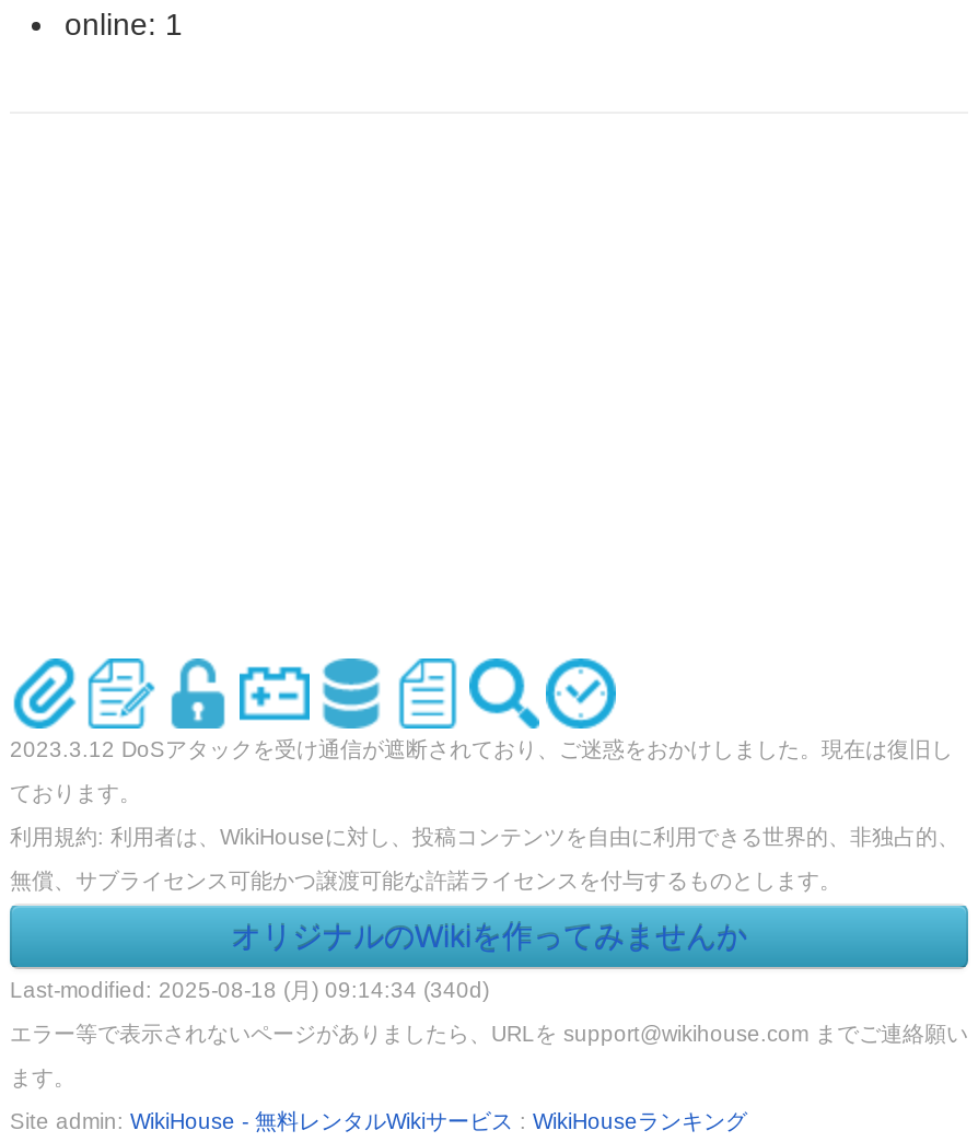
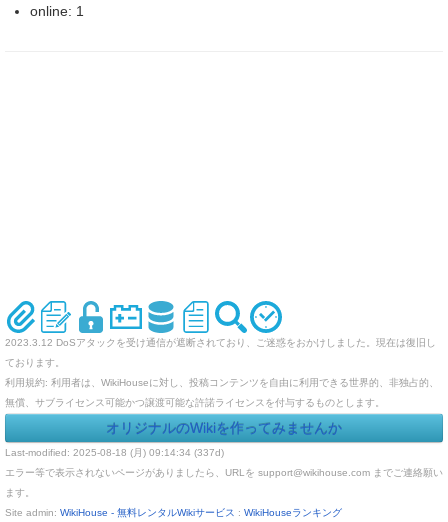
[10,978,489,1002] Last-modified: 2025-08-18 (月) 09:14:34 (340d) -> [5,447,224,458] Last-modified: 2025-08-18 (月) 09:14:34 (337d)

